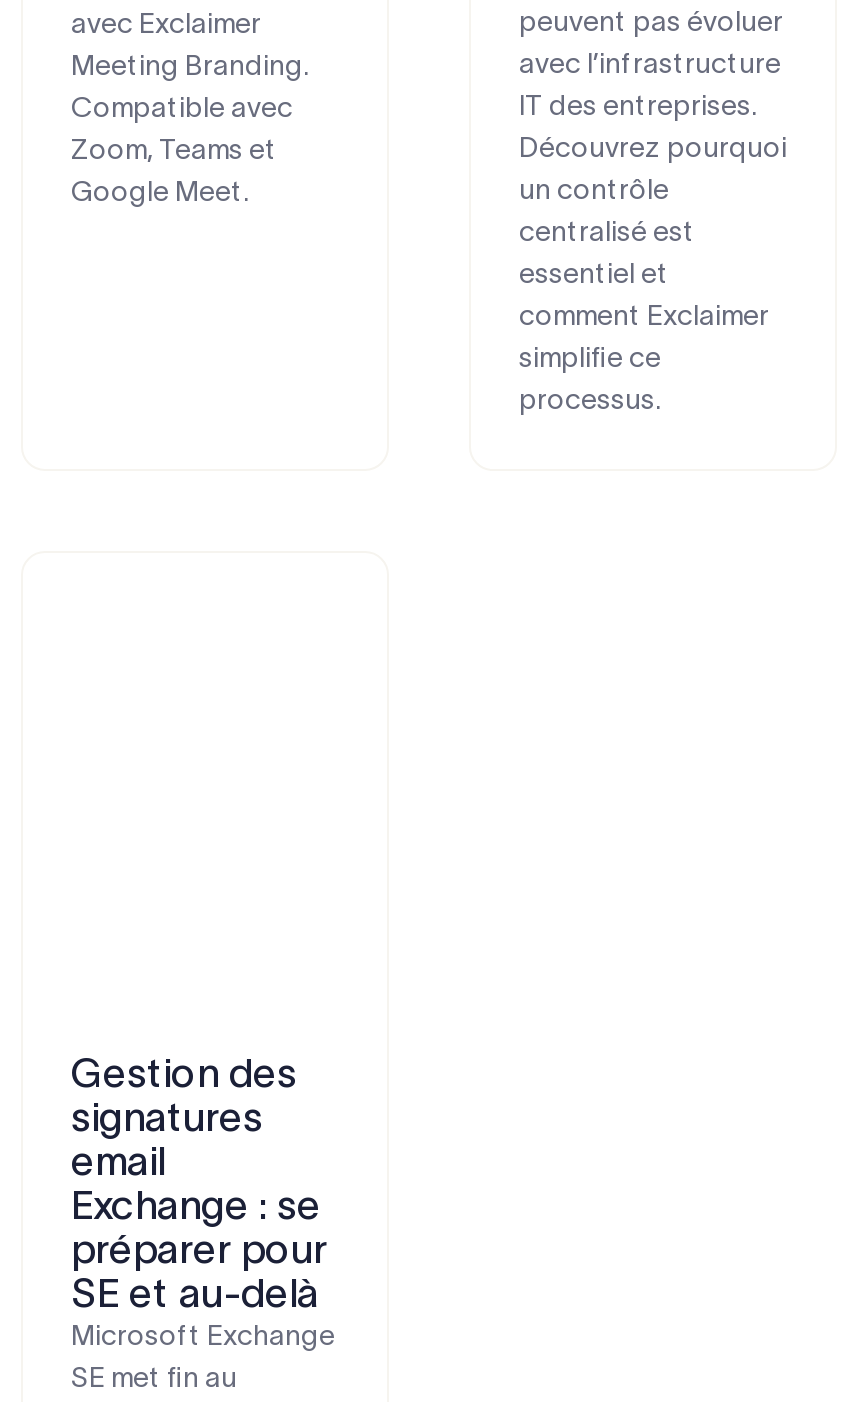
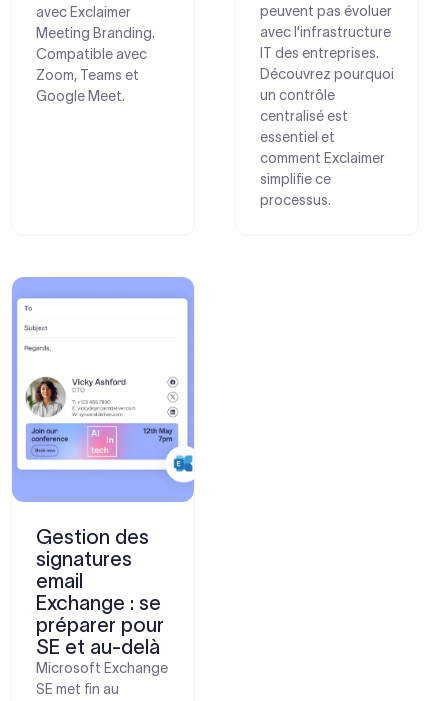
none -> [11,276,195,503] [image]

